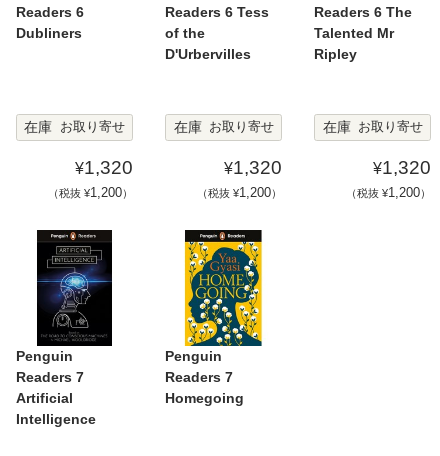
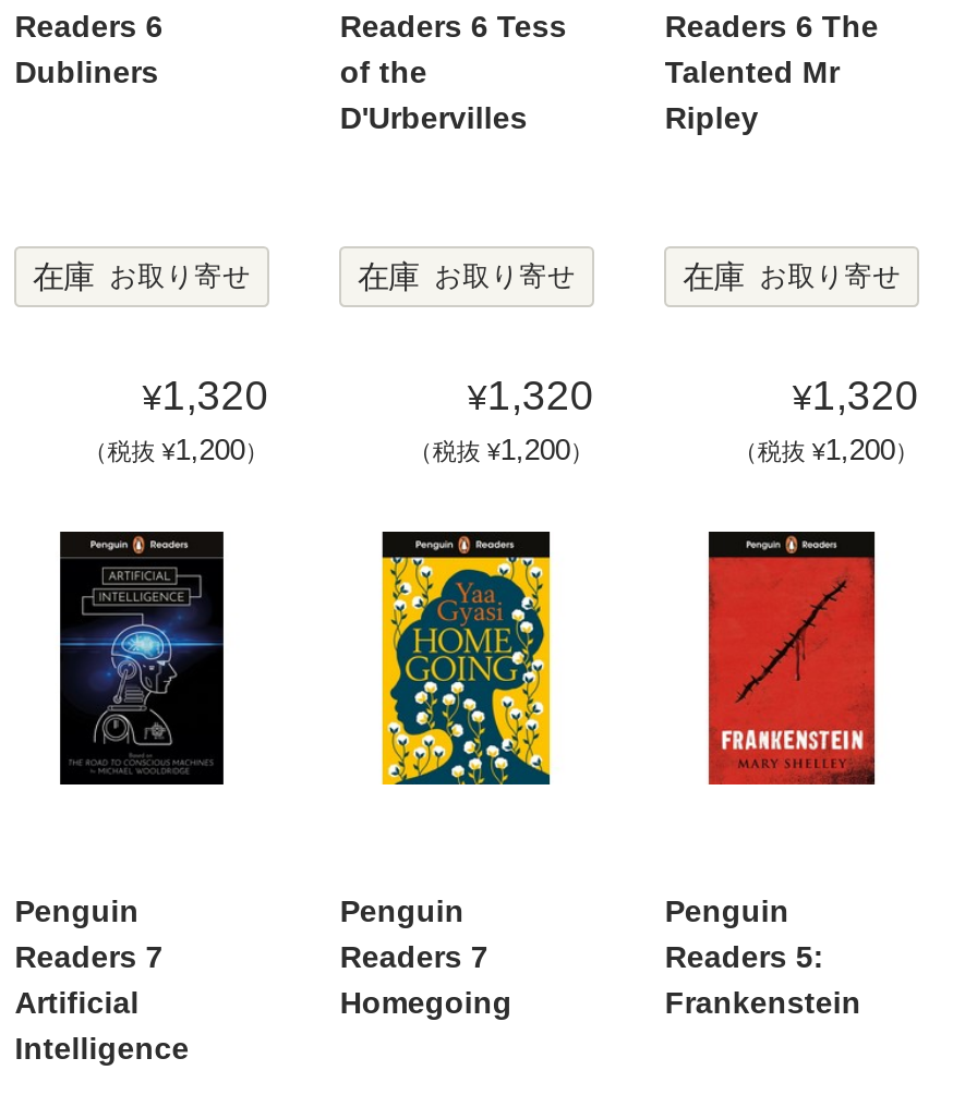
none -> [705,530,878,787] [image]
none -> [665,894,861,1021] Penguin | Readers 5: | Frankenstein

